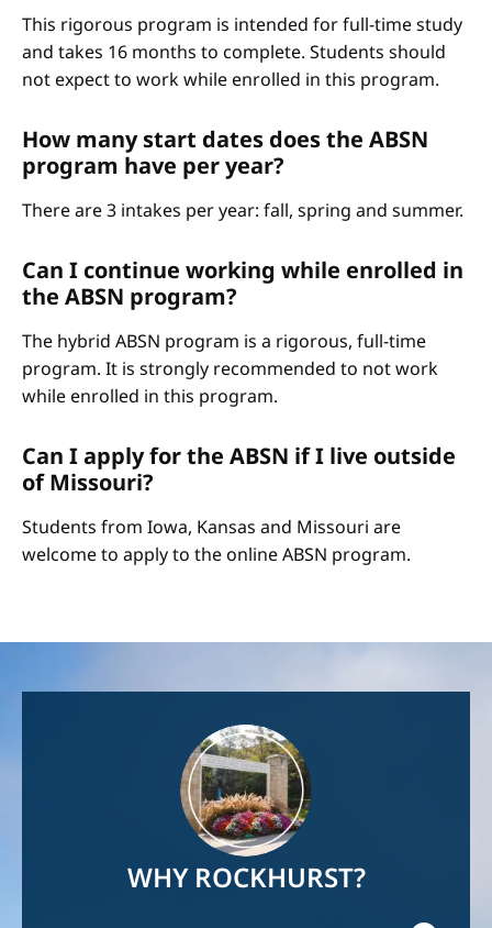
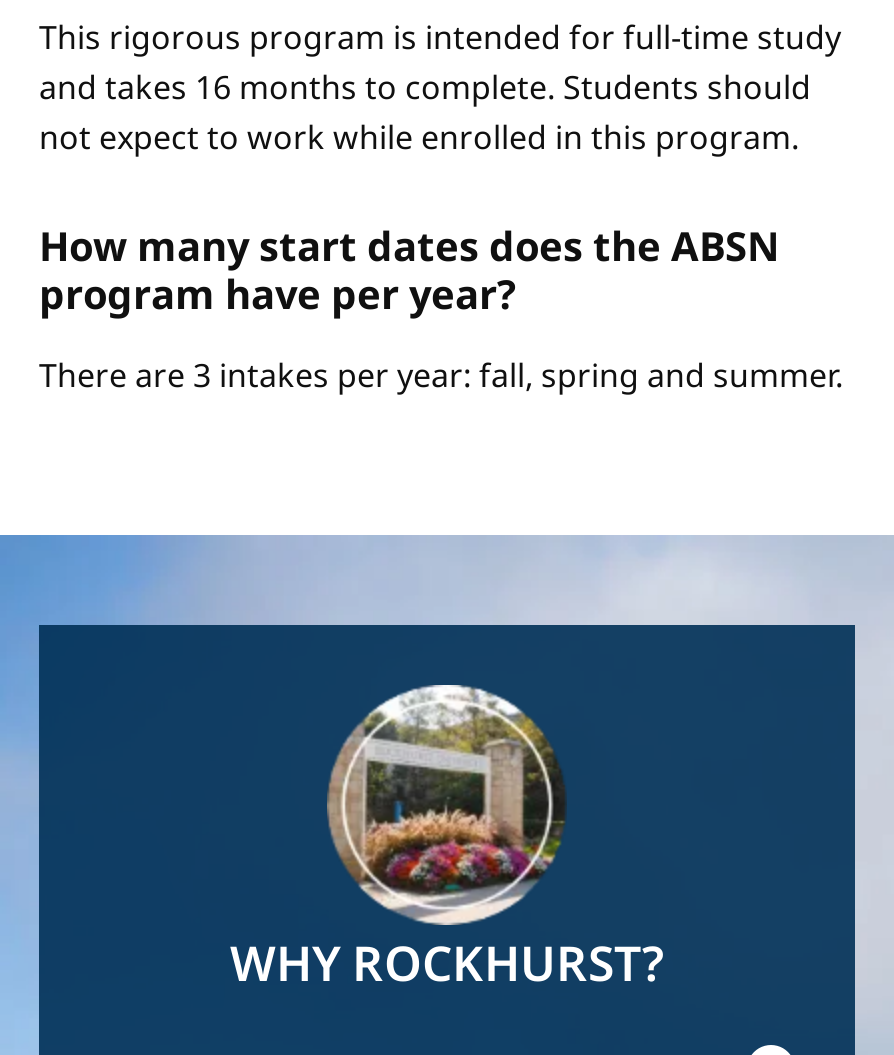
[22,255,463,566] Can I continue working while enrolled in | the ABSN program? | The hybrid ABSN program is a rigorous, full-time | program. It is strongly recommended to not work | while enrolled in this program. | Can I apply for the ABSN if I live outside | of Missouri? | Students from Iowa, Kansas and Missouri are | welcome to apply to the online ABSN program. -> none

